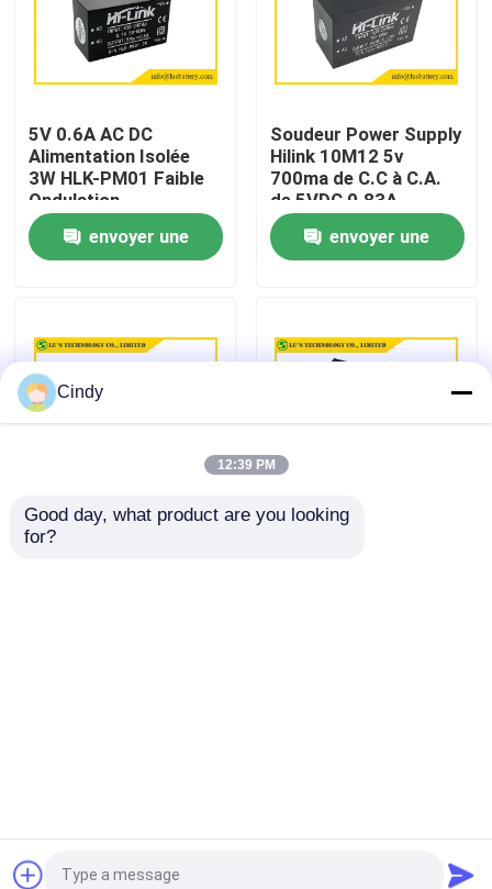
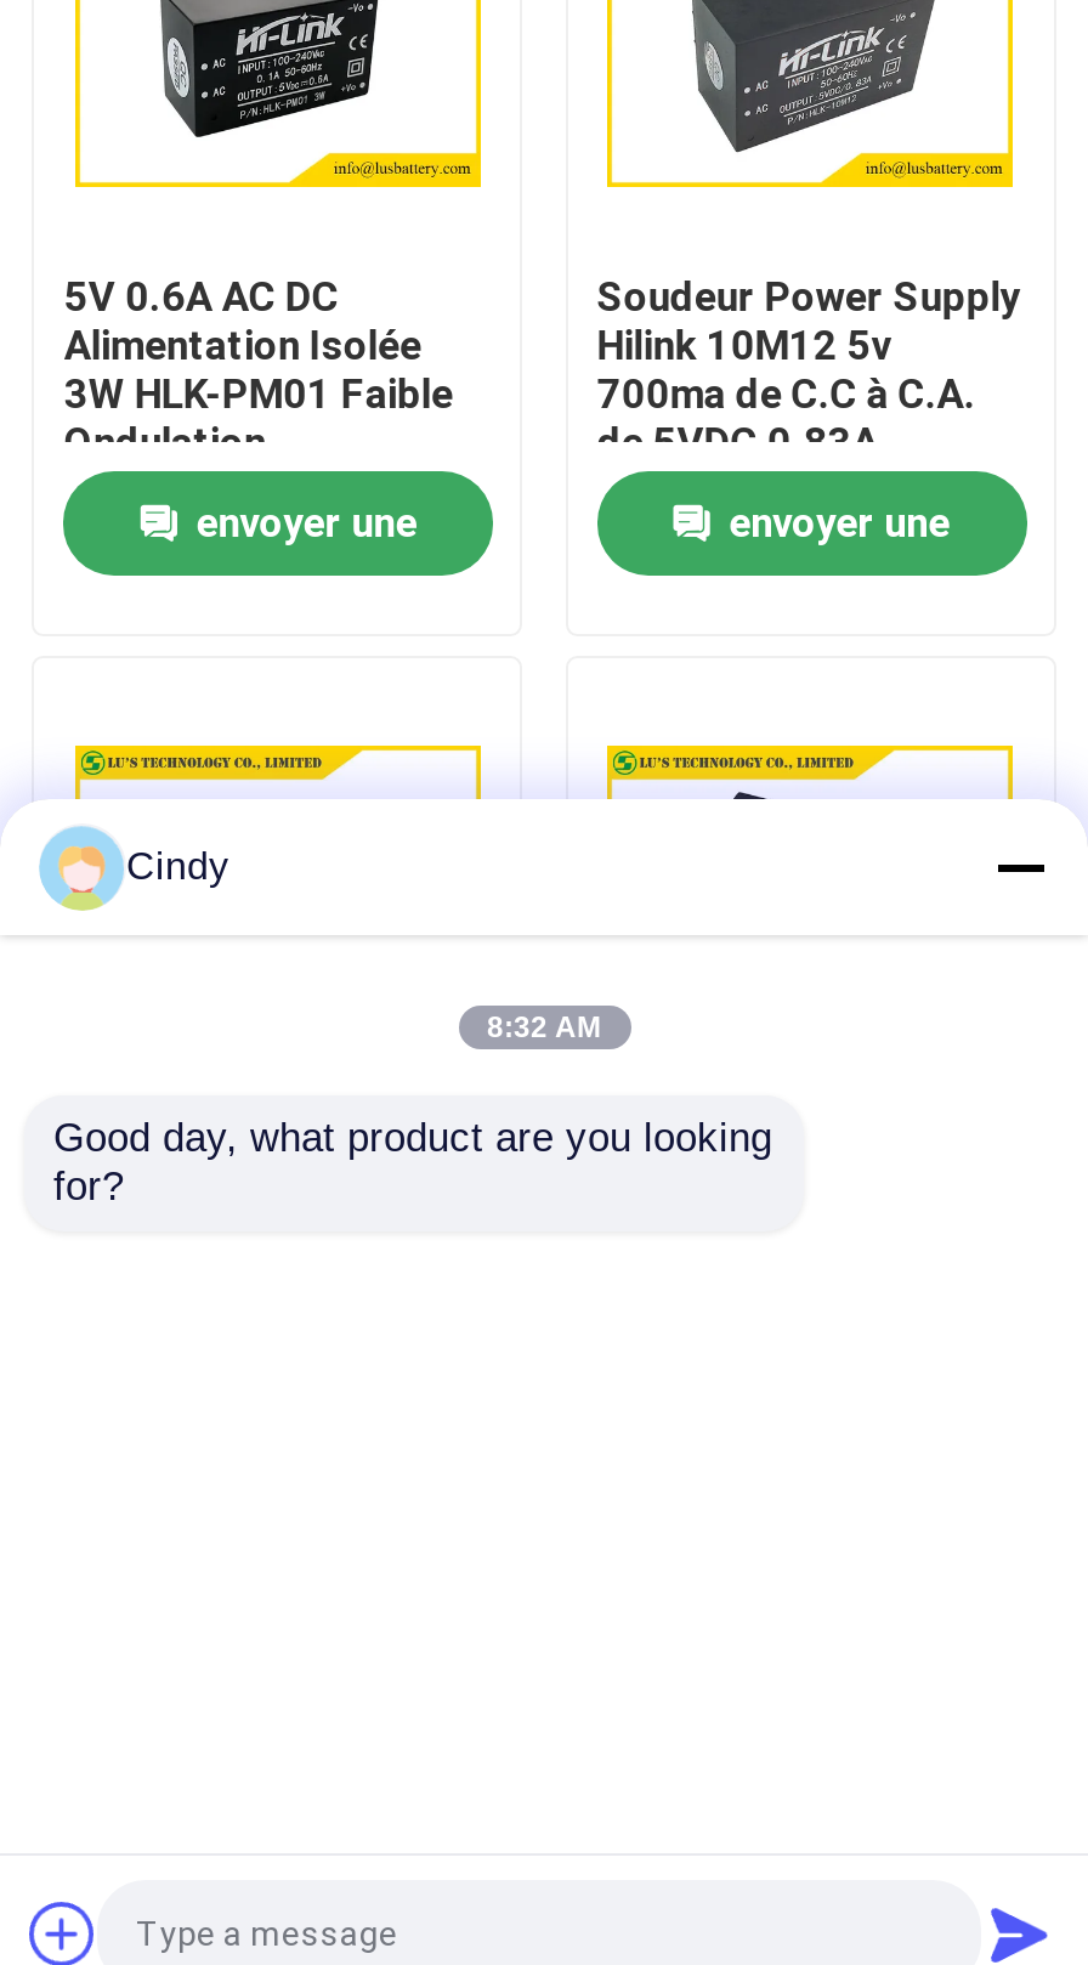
[217,457,275,473] 12:39 PM -> [487,1010,601,1044] 8:32 AM

